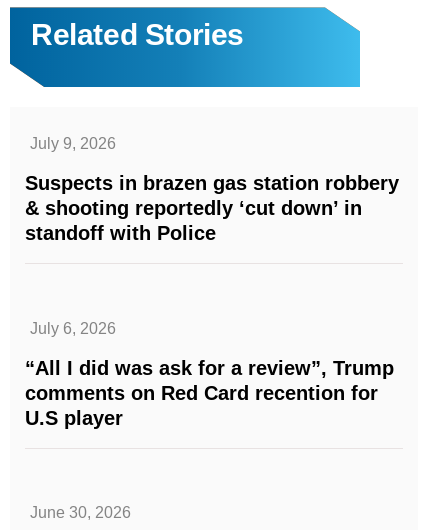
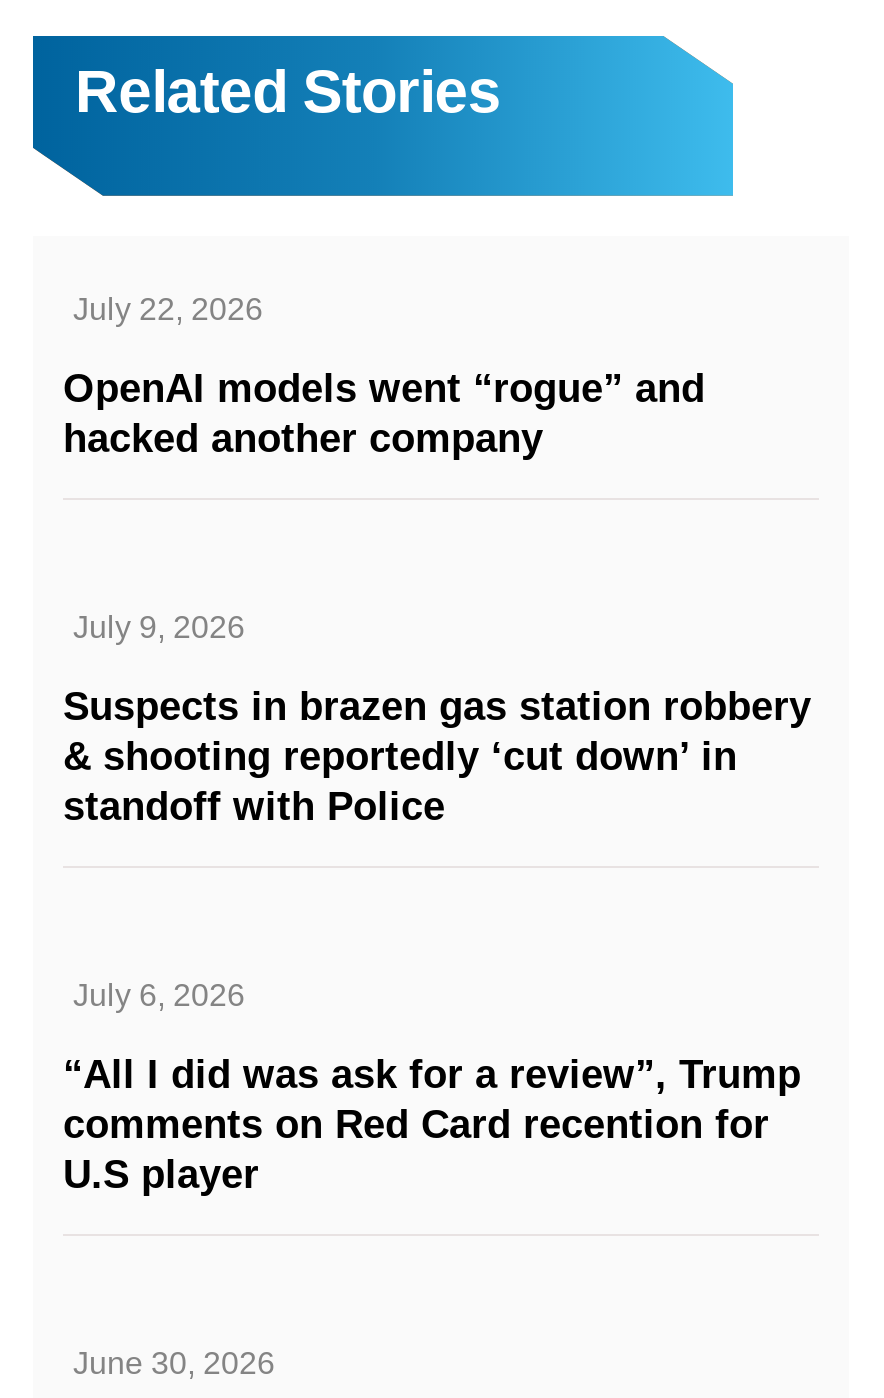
none -> [63,292,705,460] July 22, 2026 | OpenAI models went “rogue” and | hacked another company

